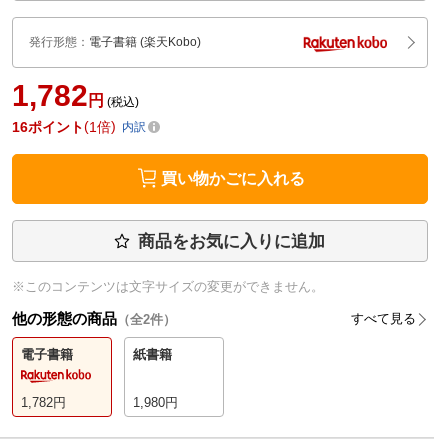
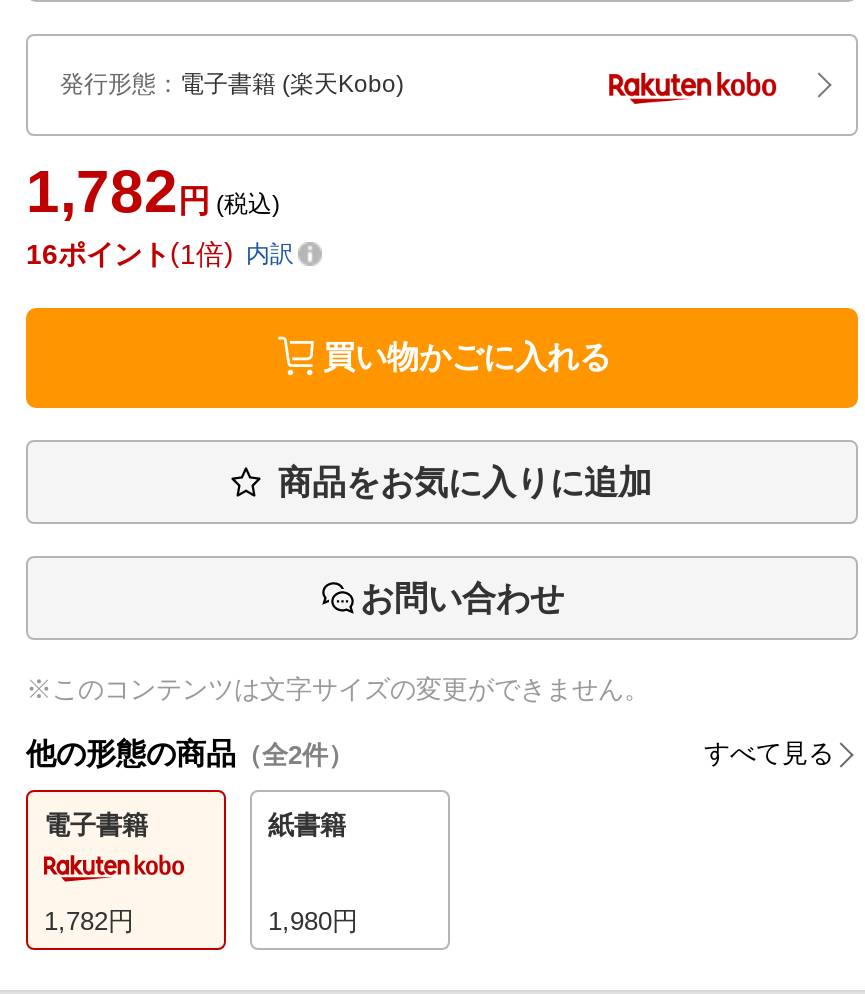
none -> [360,580,564,618] お問い合わせ

